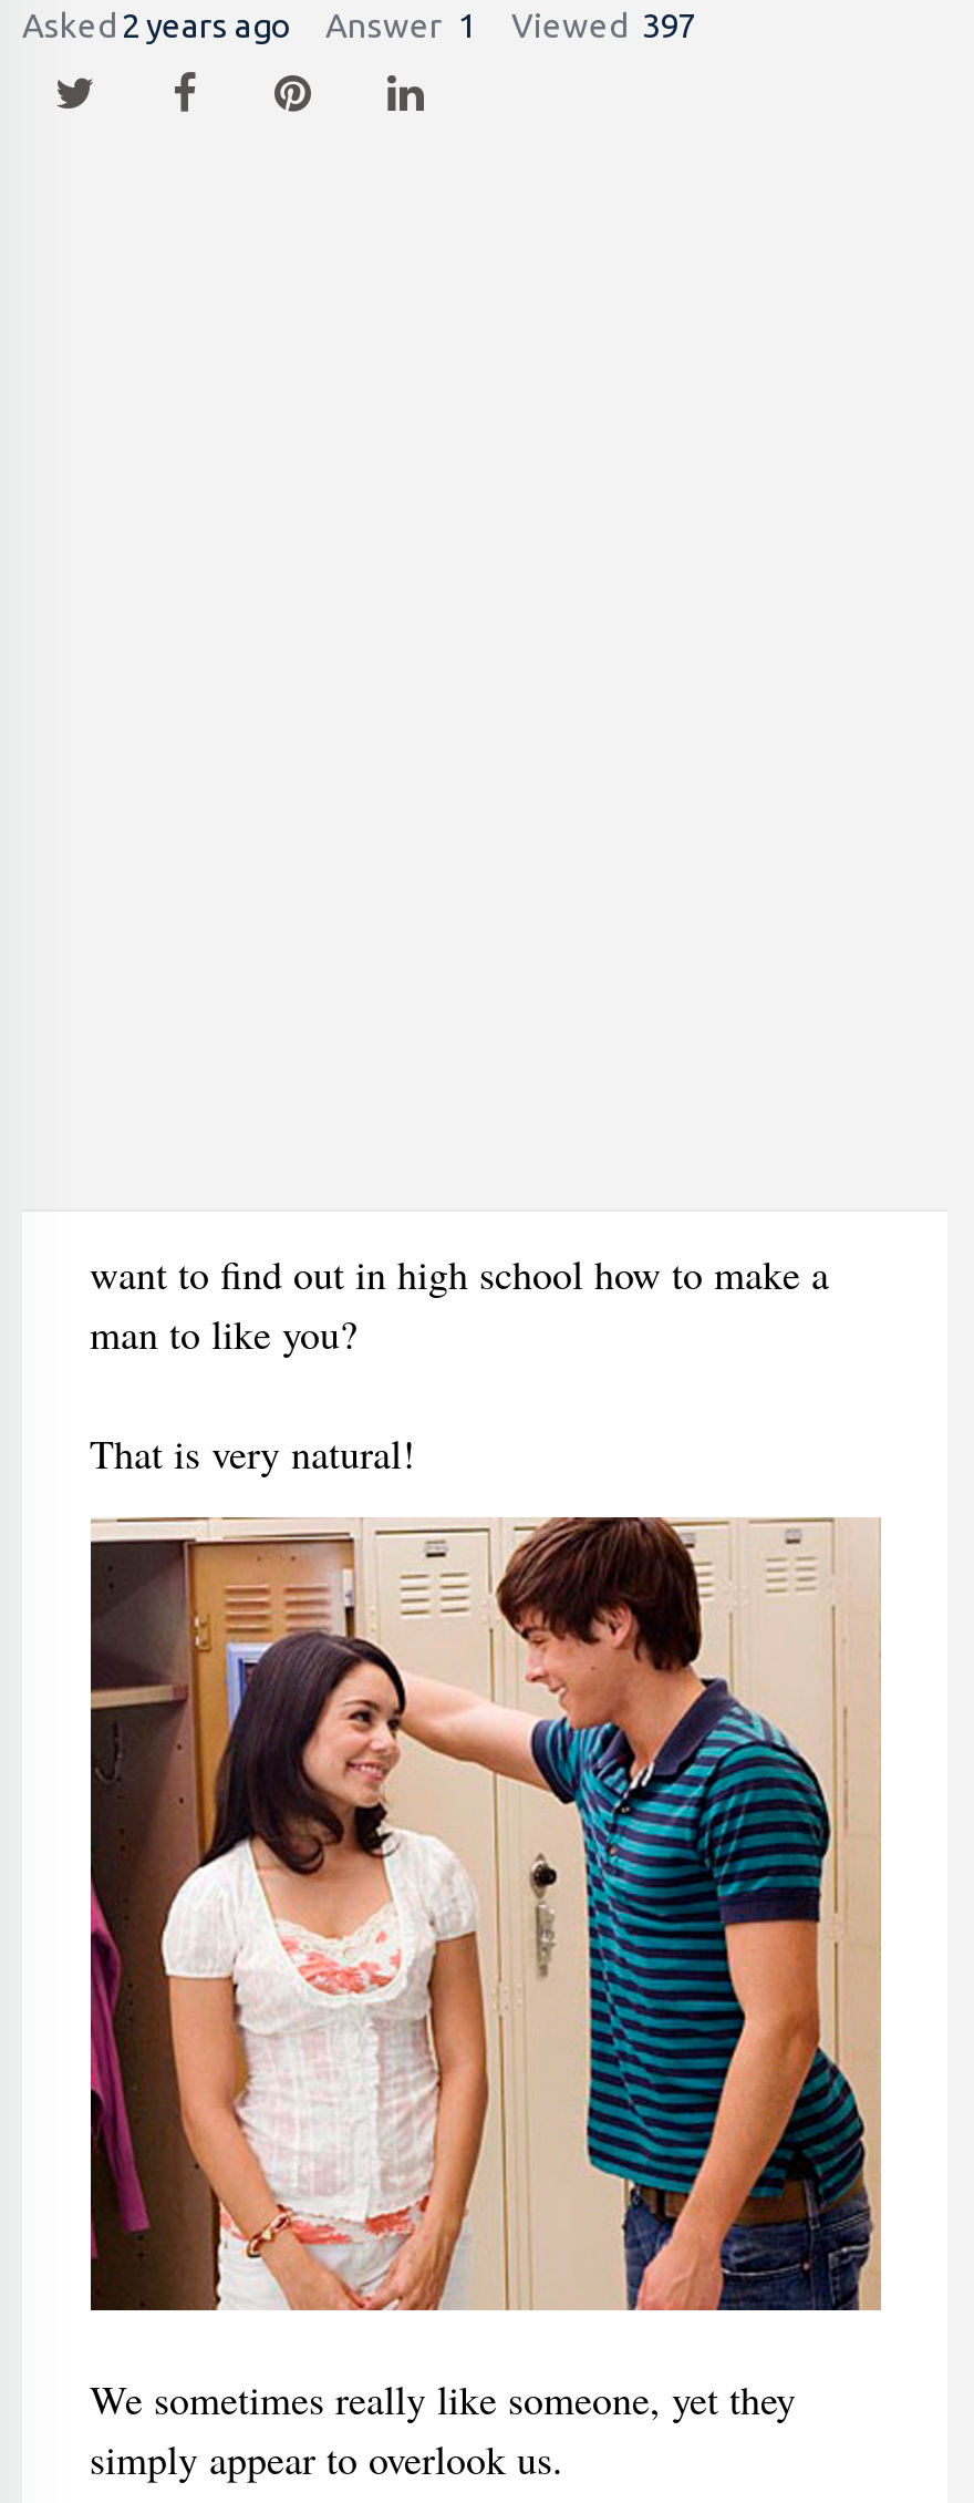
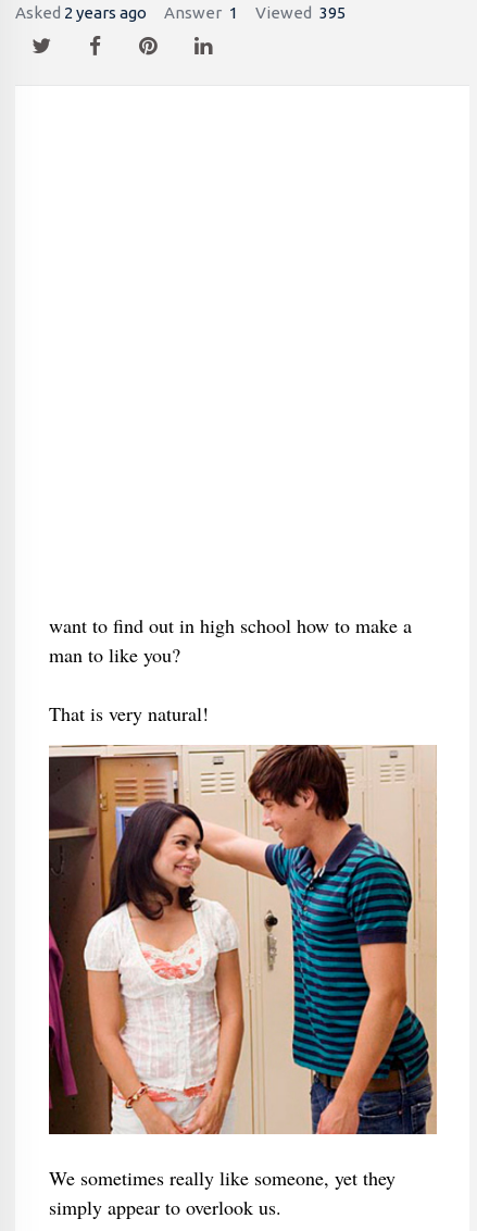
[22,7,695,44] Asked 2 years ago Answer 1 Viewed 397 -> [15,3,346,22] Asked 2 years ago Answer 1 Viewed 395

